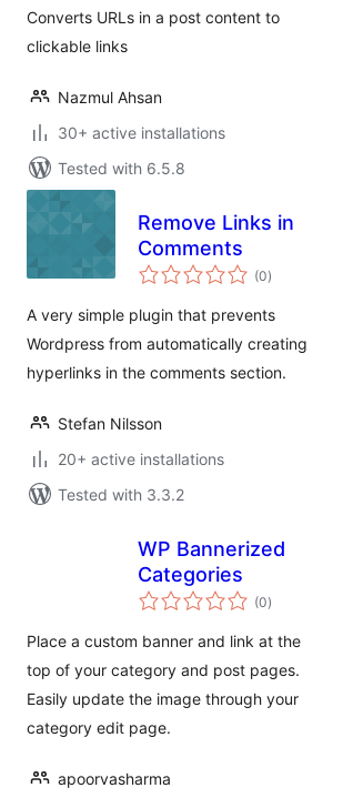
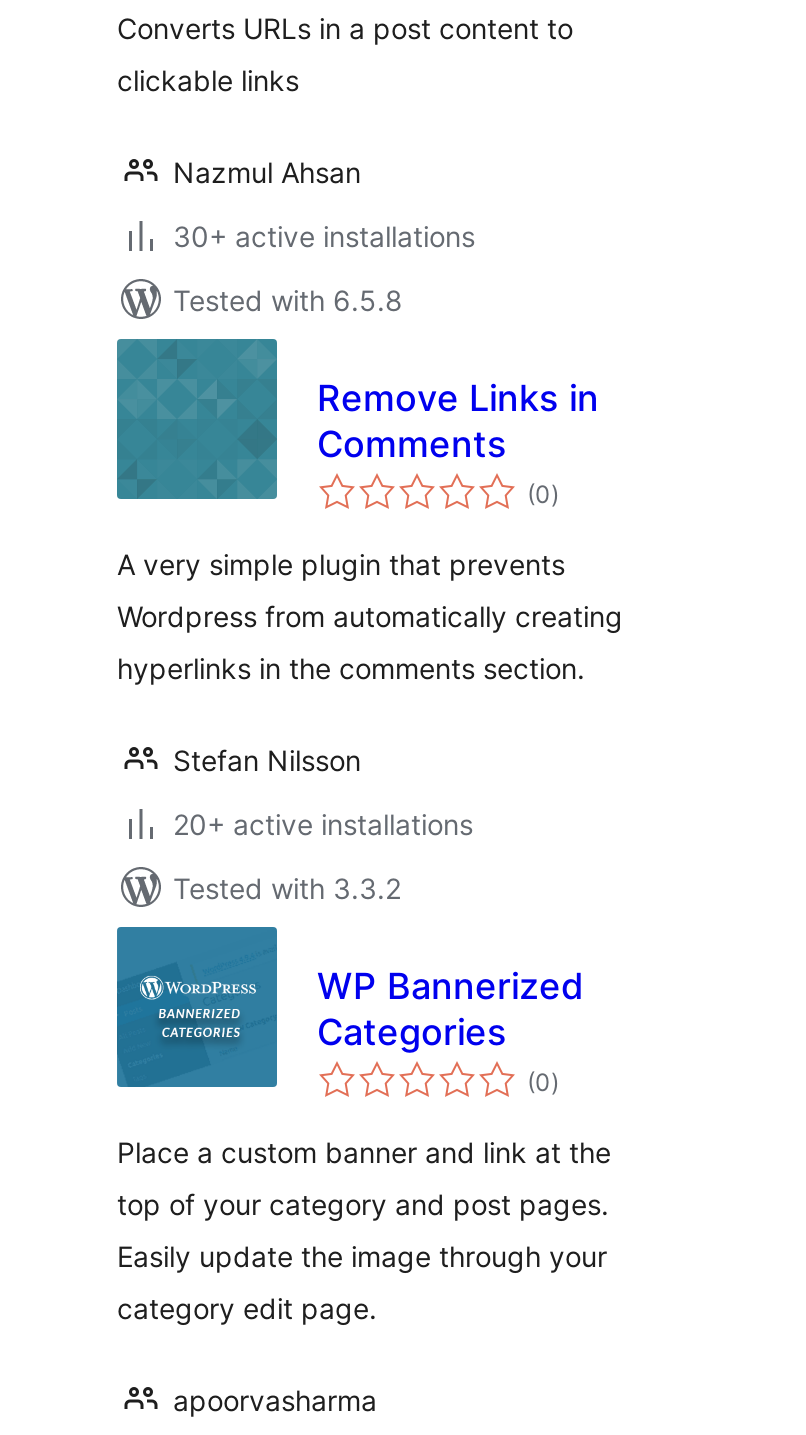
none -> [115,925,279,1089] [image]

